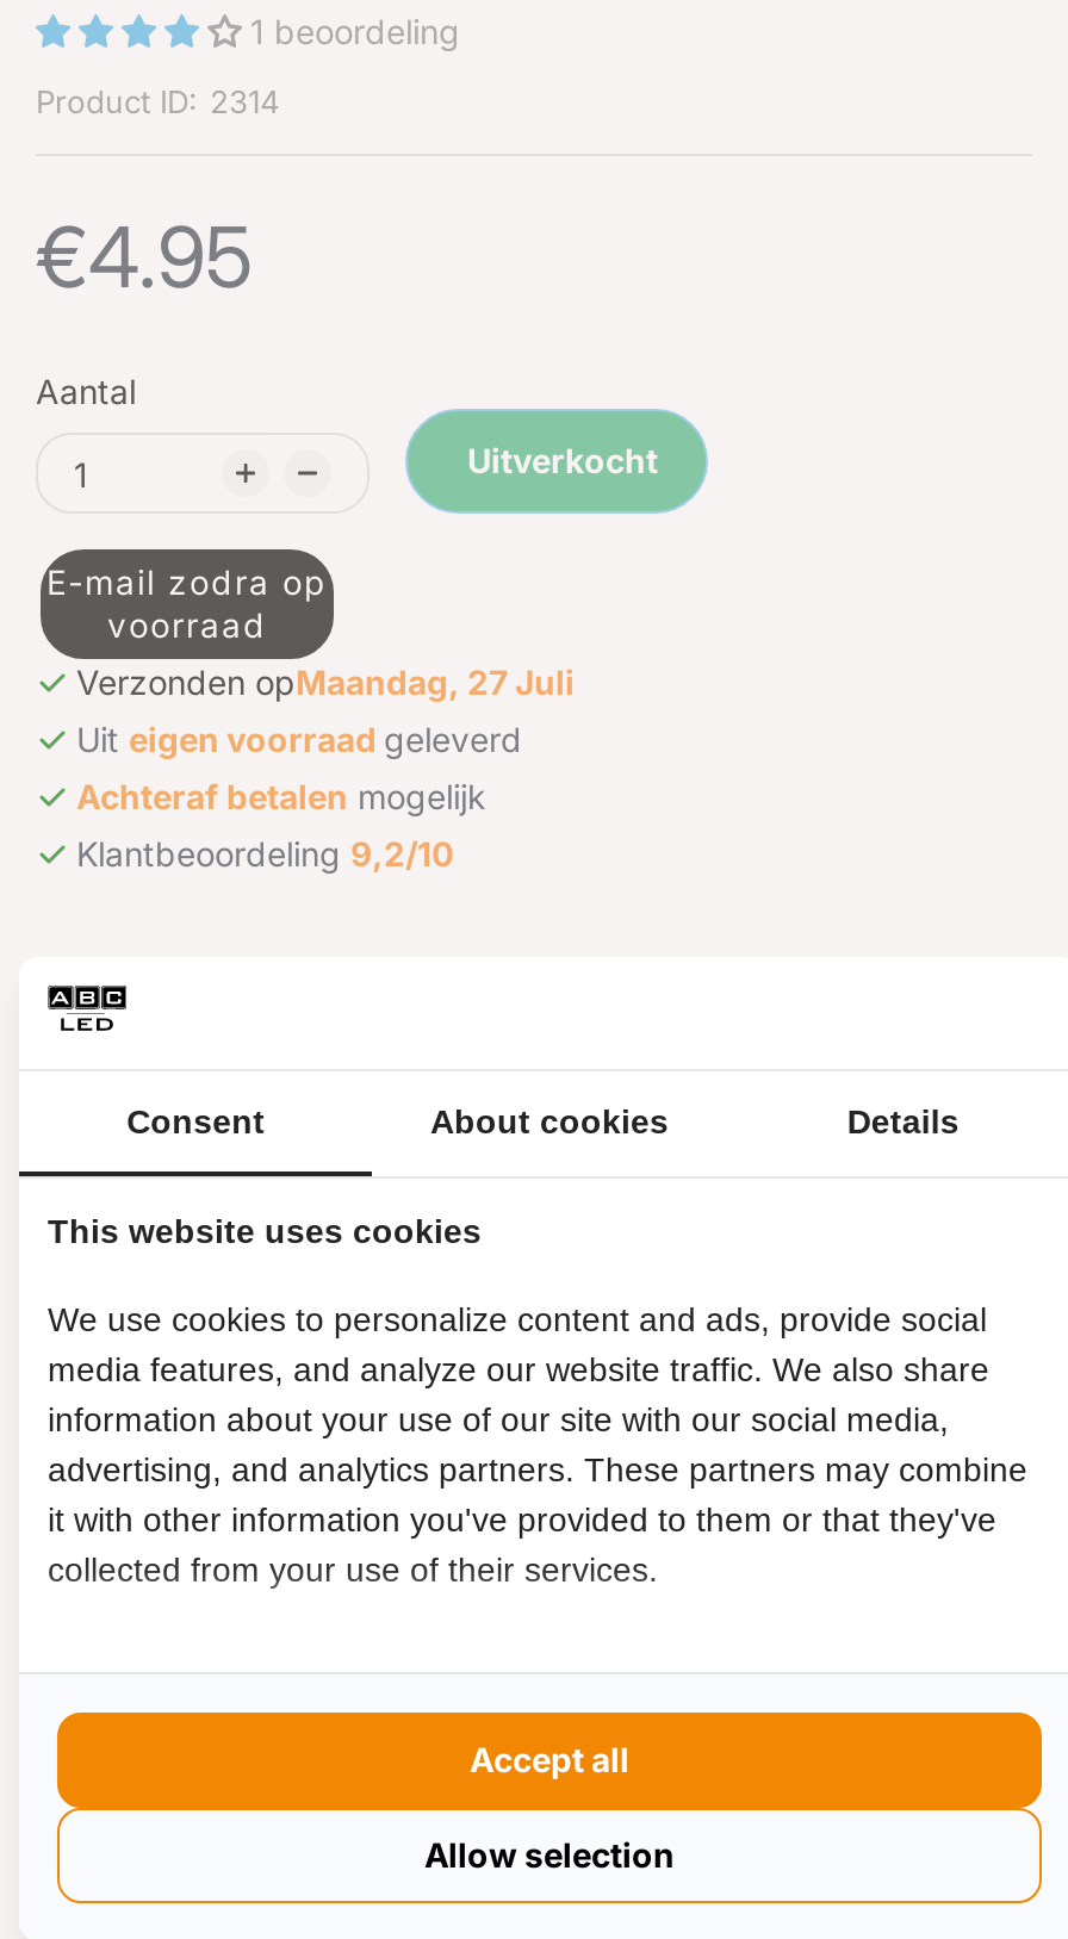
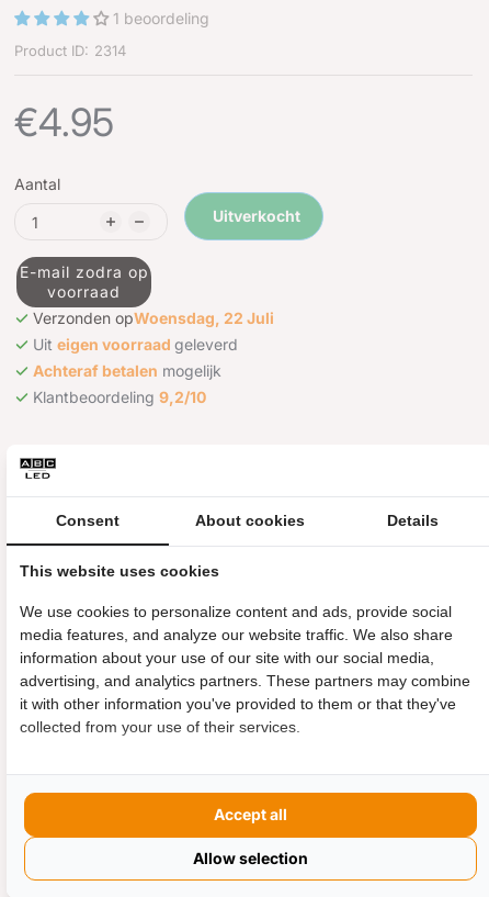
[76,662,575,702] Verzonden opMaandag, 27 Juli -> [33,309,274,327] Verzonden opWoensdag, 22 Juli

